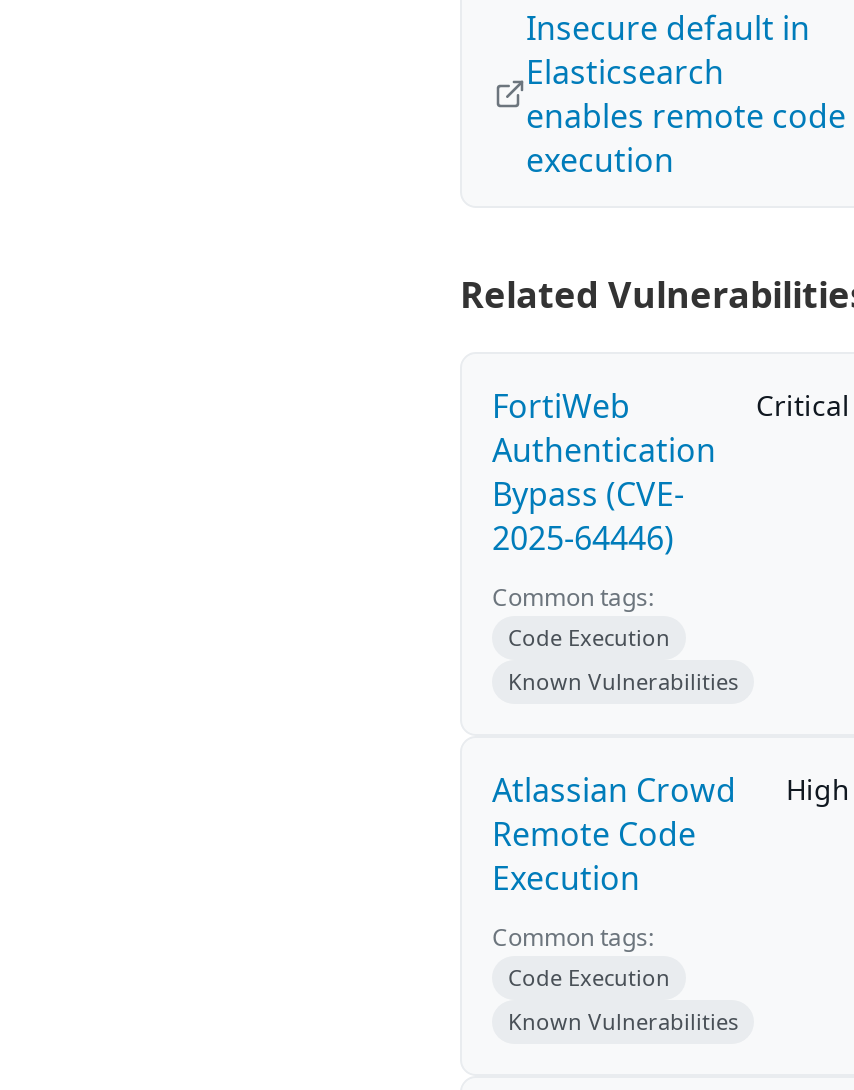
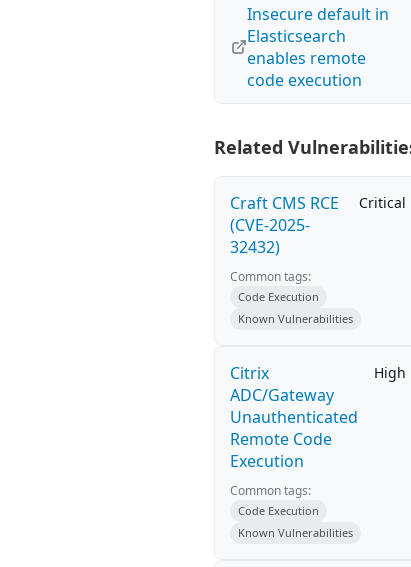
[492,384,716,560] FortiWeb | Authentication | Bypass (CVE- | 2025-64446) -> [230,192,339,258] Craft CMS RCE | (CVE-2025- | 32432)
moved [492,580,738,696] -> [230,268,353,326]: Common tags: | Code Execution | Known Vulnerabilities
[492,768,736,812] Atlassian Crowd -> [230,362,358,428] Citrix | ADC/Gateway | Unauthenticated
moved [786,770,850,808] -> [374,363,406,382]: High

